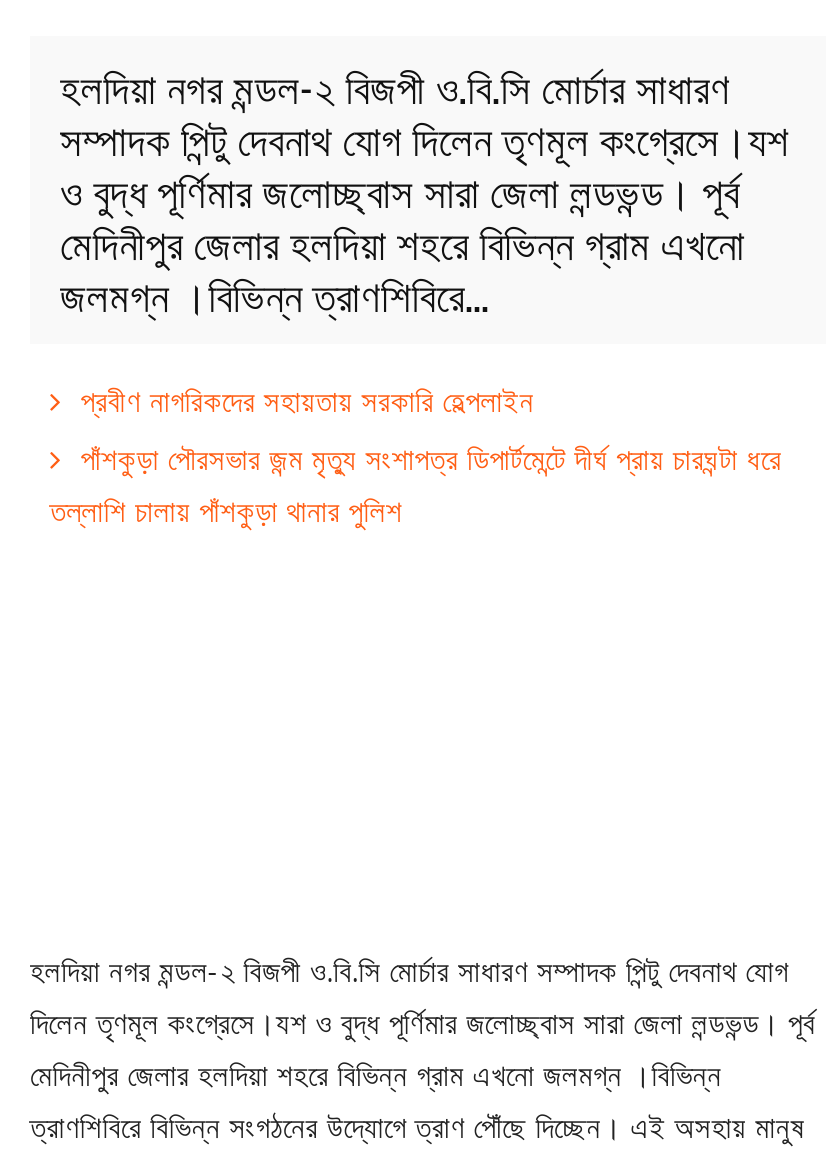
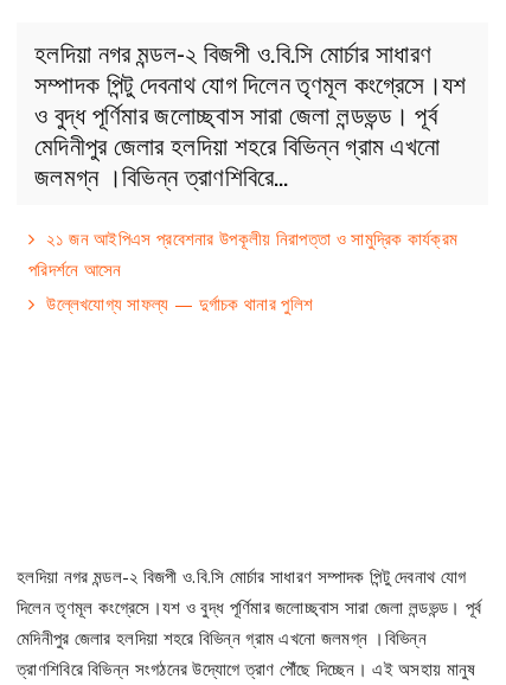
[50,380,782,530] প্রবীণ নাগরিকদের সহায়তায় সরকারি হেল্পলাইন | পাঁশকুড়া পৌরসভার জন্ম মৃত্যু সংশাপত্র ডিপার্টমেন্টে দীর্ঘ প্রায় চারঘন্টা ধরে | তল্লাশি চালায় পাঁশকুড়া থানার পুলিশ -> [28,226,458,315] ২১ জন আইপিএস প্রবেশনার উপকূলীয় নিরাপত্তা ও সামুদ্রিক কার্যক্রম | পরিদর্শনে আসেন | উল্লেখযোগ্য সাফল্য — দুর্গাচক থানার পুলিশ

